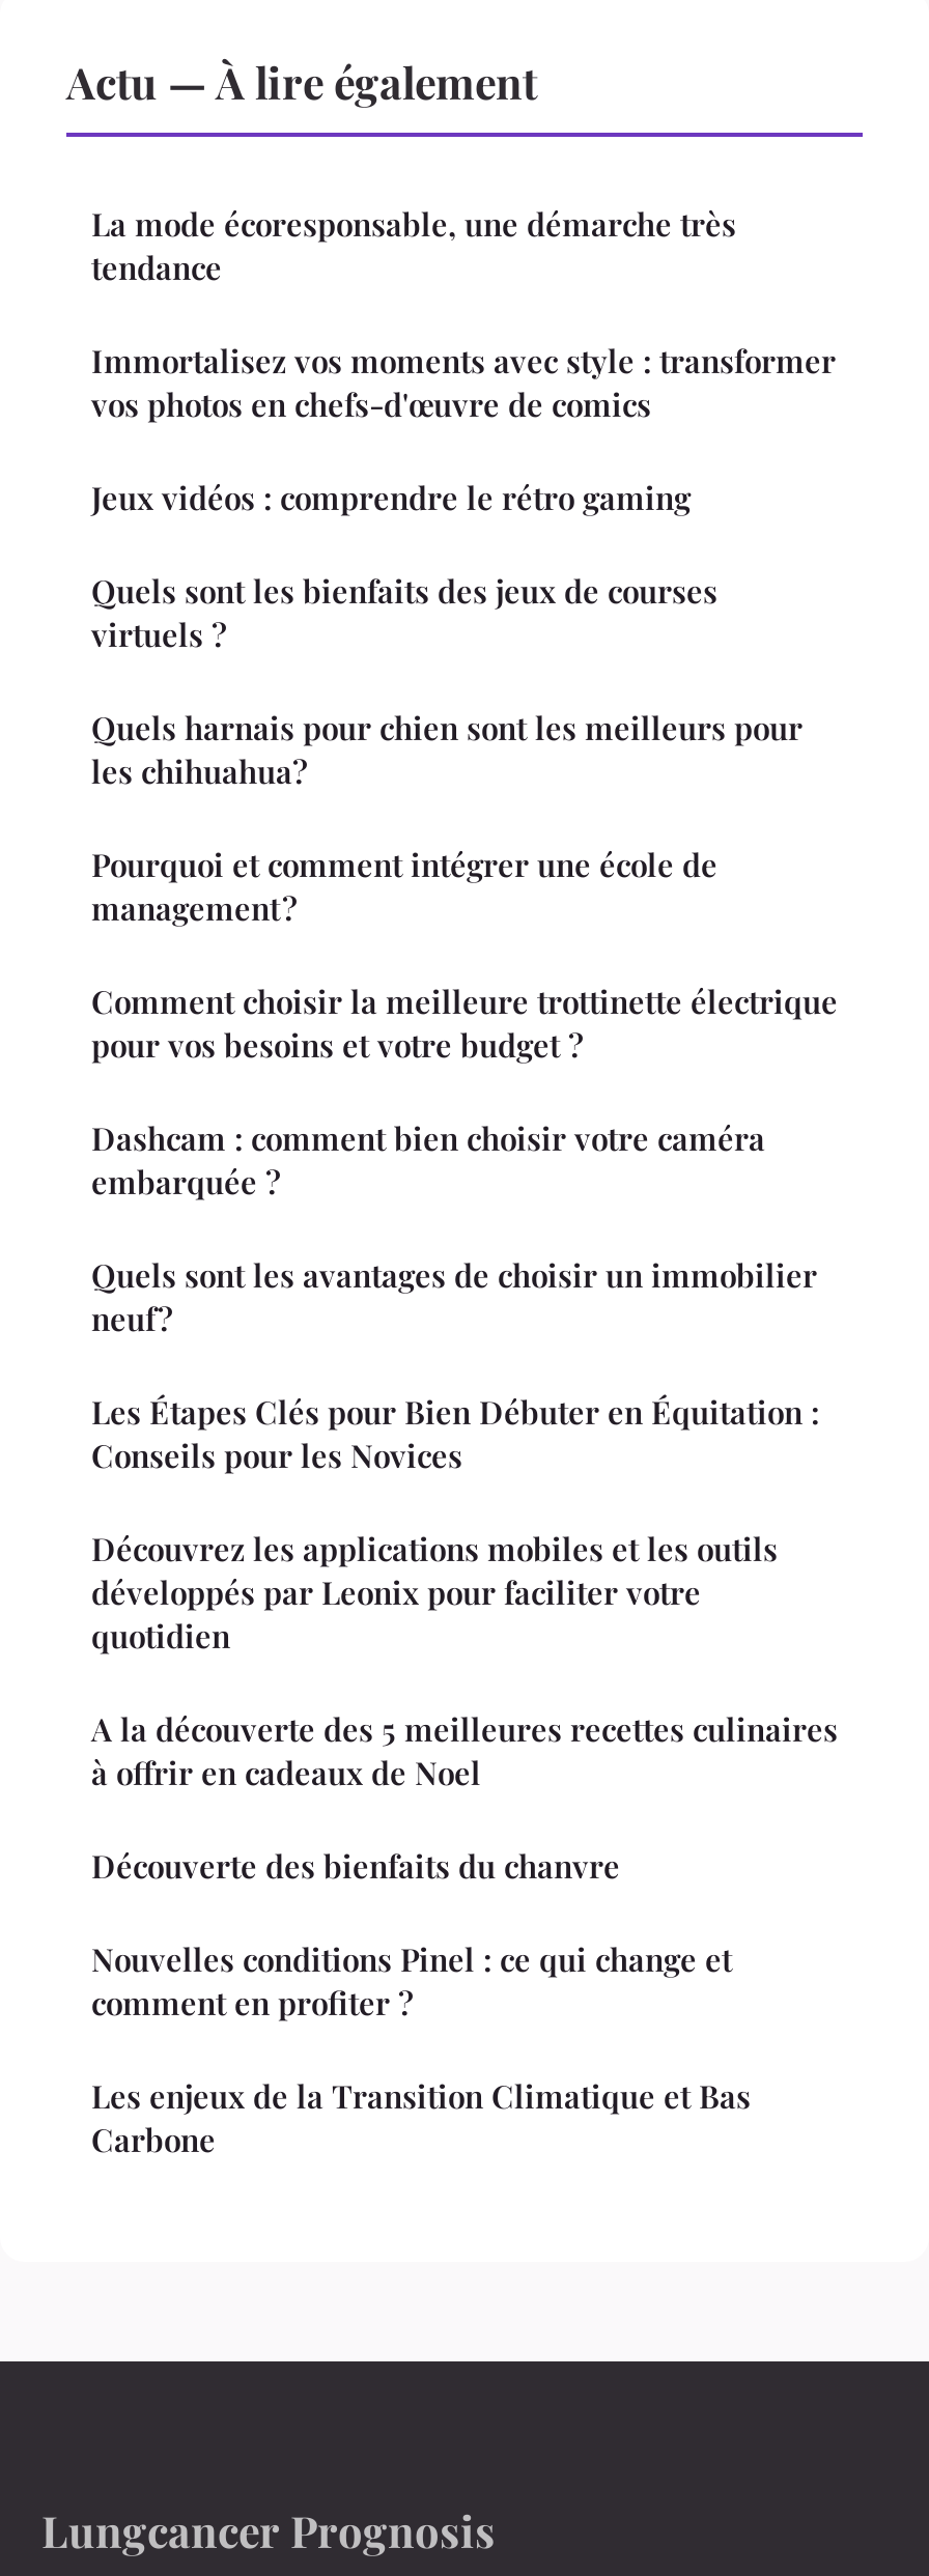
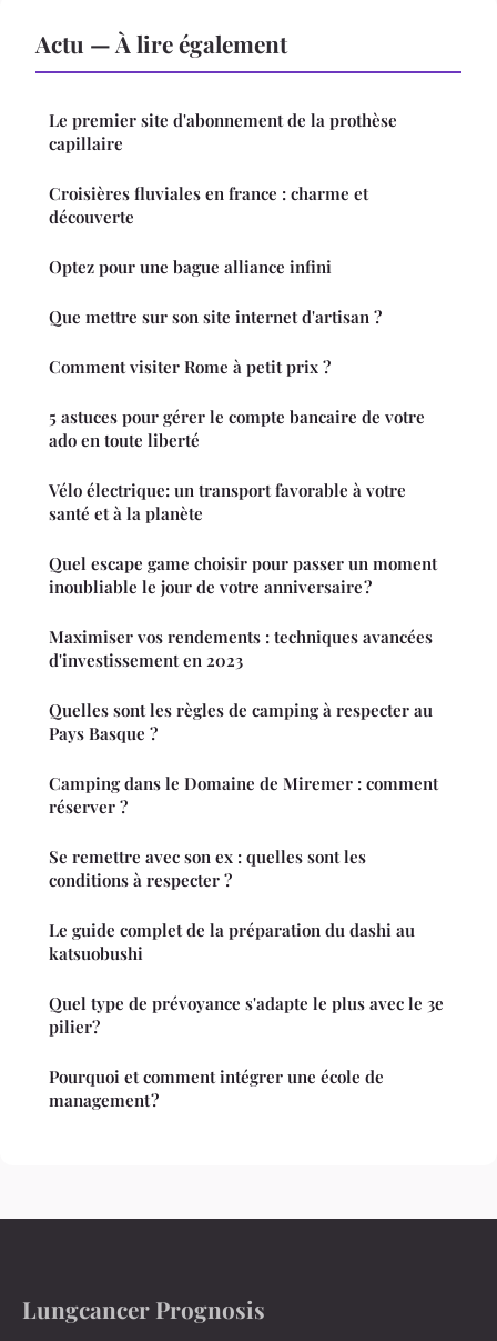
[91,203,836,792] La mode écoresponsable, une démarche très | tendance | Immortalisez vos moments avec style : transformer | vos photos en chefs-d'œuvre de comics | Jeux vidéos : comprendre le rétro gaming | Quels sont les bienfaits des jeux de courses | virtuels ? | Quels harnais pour chien sont les meilleurs pour | les chihuahua? -> [49,109,444,1038] Le premier site d'abonnement de la prothèse | capillaire | Croisières fluviales en france : charme et | découverte | Optez pour une bague alliance infini | Que mettre sur son site internet d'artisan ? | Comment visiter Rome à petit prix ? | 5 astuces pour gérer le compte bancaire de votre | ado en toute liberté | Vélo électrique: un transport favorable à votre | santé et à la planète | Quel escape game choisir pour passer un moment | inoubliable le jour de votre anniversaire ? | Maximiser vos rendements : techniques avancées | d'investissement en 2023 | Quelles sont les règles de camping à respecter au | Pays Basque ? | Camping dans le Domaine de Miremer : comment | réserver ? | Se remettre avec son ex : quelles sont les | conditions à respecter ? | Le guide complet de la préparation du dashi au | katsuobushi | Quel type de prévoyance s'adapte le plus avec le 3e | pilier?
moved [91,844,717,929] -> [49,1065,384,1111]: Pourquoi et comment intégrer une école de | management ?
[91,981,838,2160] Comment choisir la meilleure trottinette électrique | pour vos besoins et votre budget ? | Dashcam : comment bien choisir votre caméra | embarquée ? | Quels sont les avantages de choisir un immobilier | neuf? | Les Étapes Clés pour Bien Débuter en Équitation : | Conseils pour les Novices | Découvrez les applications mobiles et les outils | développés par Leonix pour faciliter votre | quotidien | A la découverte des 5 meilleures recettes culinaires | à offrir en cadeaux de Noel | Découverte des bienfaits du chanvre | Nouvelles conditions Pinel : ce qui change et | comment en profiter ? | Les enjeux de la Transition Climatique et Bas | Carbone -> none

